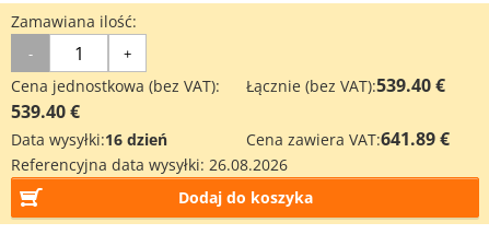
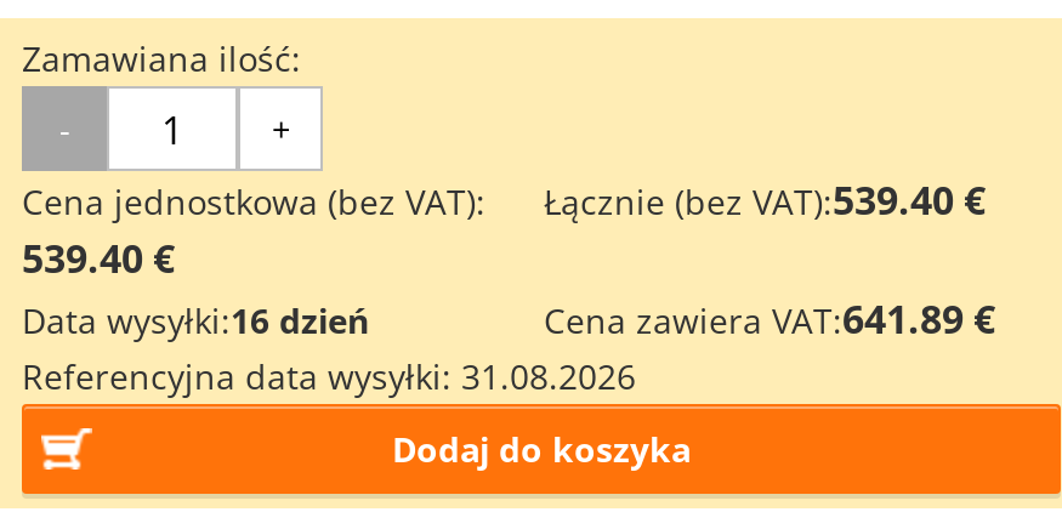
[11,154,288,175] Referencyjna data wysyłki: 26.08.2026 -> [22,353,636,399] Referencyjna data wysyłki: 31.08.2026

